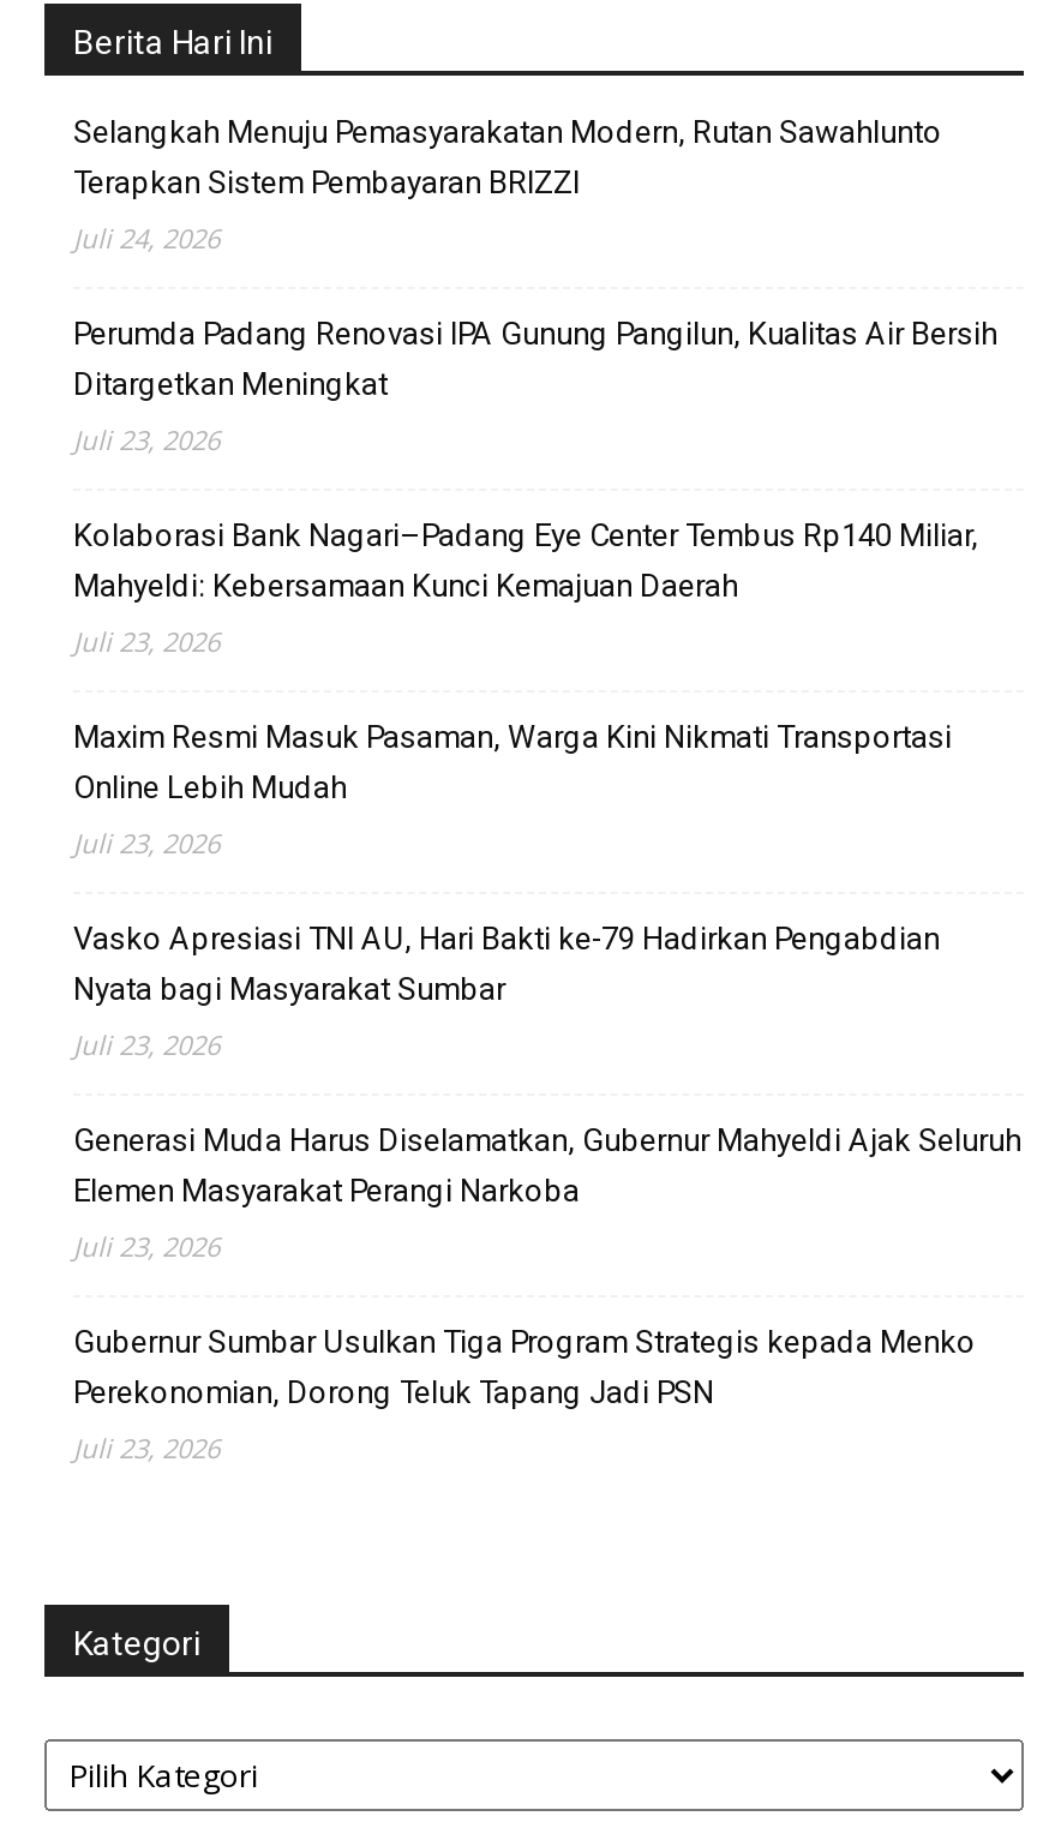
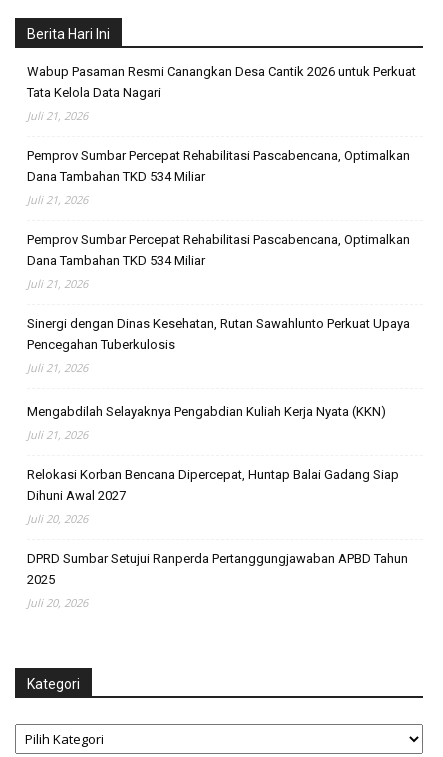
[73,114,942,200] Selangkah Menuju Pemasyarakatan Modern, Rutan Sawahlunto | Terapkan Sistem Pembayaran BRIZZI -> [27,64,416,100] Wabup Pasaman Resmi Canangkan Desa Cantik 2026 untuk Perkuat | Tata Kelola Data Nagari
[73,220,220,256] Juli 24, 2026 -> [27,108,88,123] Juli 21, 2026
[73,316,997,402] Perumda Padang Renovasi IPA Gunung Pangilun, Kualitas Air Bersih | Ditargetkan Meningkat -> [27,148,410,184] Pemprov Sumbar Percepat Rehabilitasi Pascabencana, Optimalkan | Dana Tambahan TKD 534 Miliar
[73,421,220,457] Juli 23, 2026 -> [27,192,88,207] Juli 21, 2026
[73,517,978,604] Kolaborasi Bank Nagari–Padang Eye Center Tembus Rp140 Miliar, | Mahyeldi: Kebersamaan Kunci Kemajuan Daerah -> [27,232,410,268] Pemprov Sumbar Percepat Rehabilitasi Pascabencana, Optimalkan | Dana Tambahan TKD 534 Miliar
[73,623,220,659] Juli 23, 2026 -> [27,276,88,291] Juli 21, 2026
[73,719,952,805] Maxim Resmi Masuk Pasaman, Warga Kini Nikmati Transportasi | Online Lebih Mudah -> [27,316,410,352] Sinergi dengan Dinas Kesehatan, Rutan Sawahlunto Perkuat Upaya | Pencegahan Tuberkulosis
[73,825,220,861] Juli 23, 2026 -> [27,360,88,375] Juli 21, 2026
[73,921,940,1007] Vasko Apresiasi TNI AU, Hari Bakti ke-79 Hadirkan Pengabdian | Nyata bagi Masyarakat Sumbar -> [27,404,386,419] Mengabdilah Selayaknya Pengabdian Kuliah Kerja Nyata (KKN)
[73,1026,220,1062] Juli 23, 2026 -> [27,427,88,442] Juli 21, 2026
[73,1122,1021,1209] Generasi Muda Harus Diselamatkan, Gubernur Mahyeldi Ajak Seluruh | Elemen Masyarakat Perangi Narkoba -> [27,467,399,503] Relokasi Korban Bencana Dipercepat, Huntap Balai Gadang Siap | Dihuni Awal 2027
[73,1228,220,1264] Juli 23, 2026 -> [27,511,88,526] Juli 20, 2026
[73,1324,976,1410] Gubernur Sumbar Usulkan Tiga Program Strategis kepada Menko | Perekonomian, Dorong Teluk Tapang Jadi PSN -> [27,551,408,587] DPRD Sumbar Setujui Ranperda Pertanggungjawaban APBD Tahun | 2025
[73,1430,220,1466] Juli 23, 2026 -> [27,595,88,610] Juli 20, 2026

